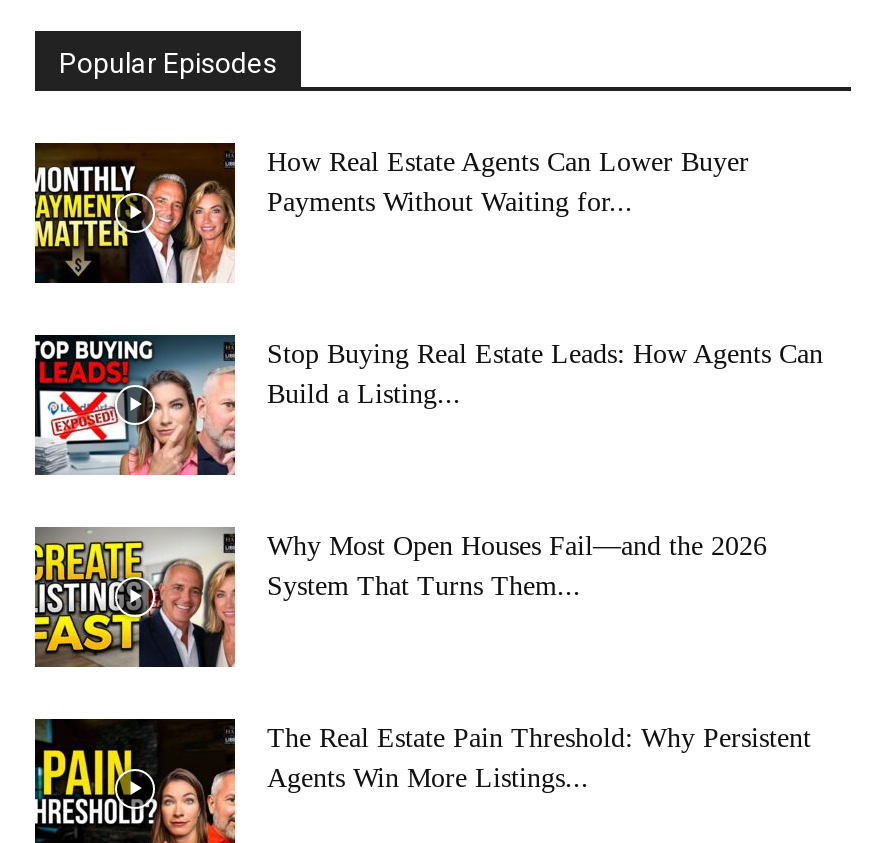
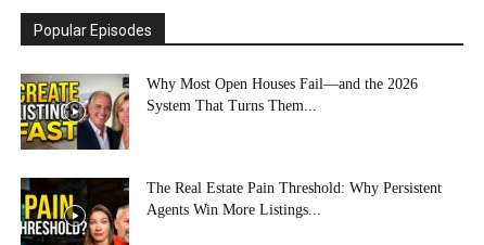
[33,143,749,285] [image] | How Real Estate Agents Can Lower Buyer | Payments Without Waiting for... -> none
[35,335,823,477] [image] | Stop Buying Real Estate Leads: How Agents Can | Build a Listing... -> none

